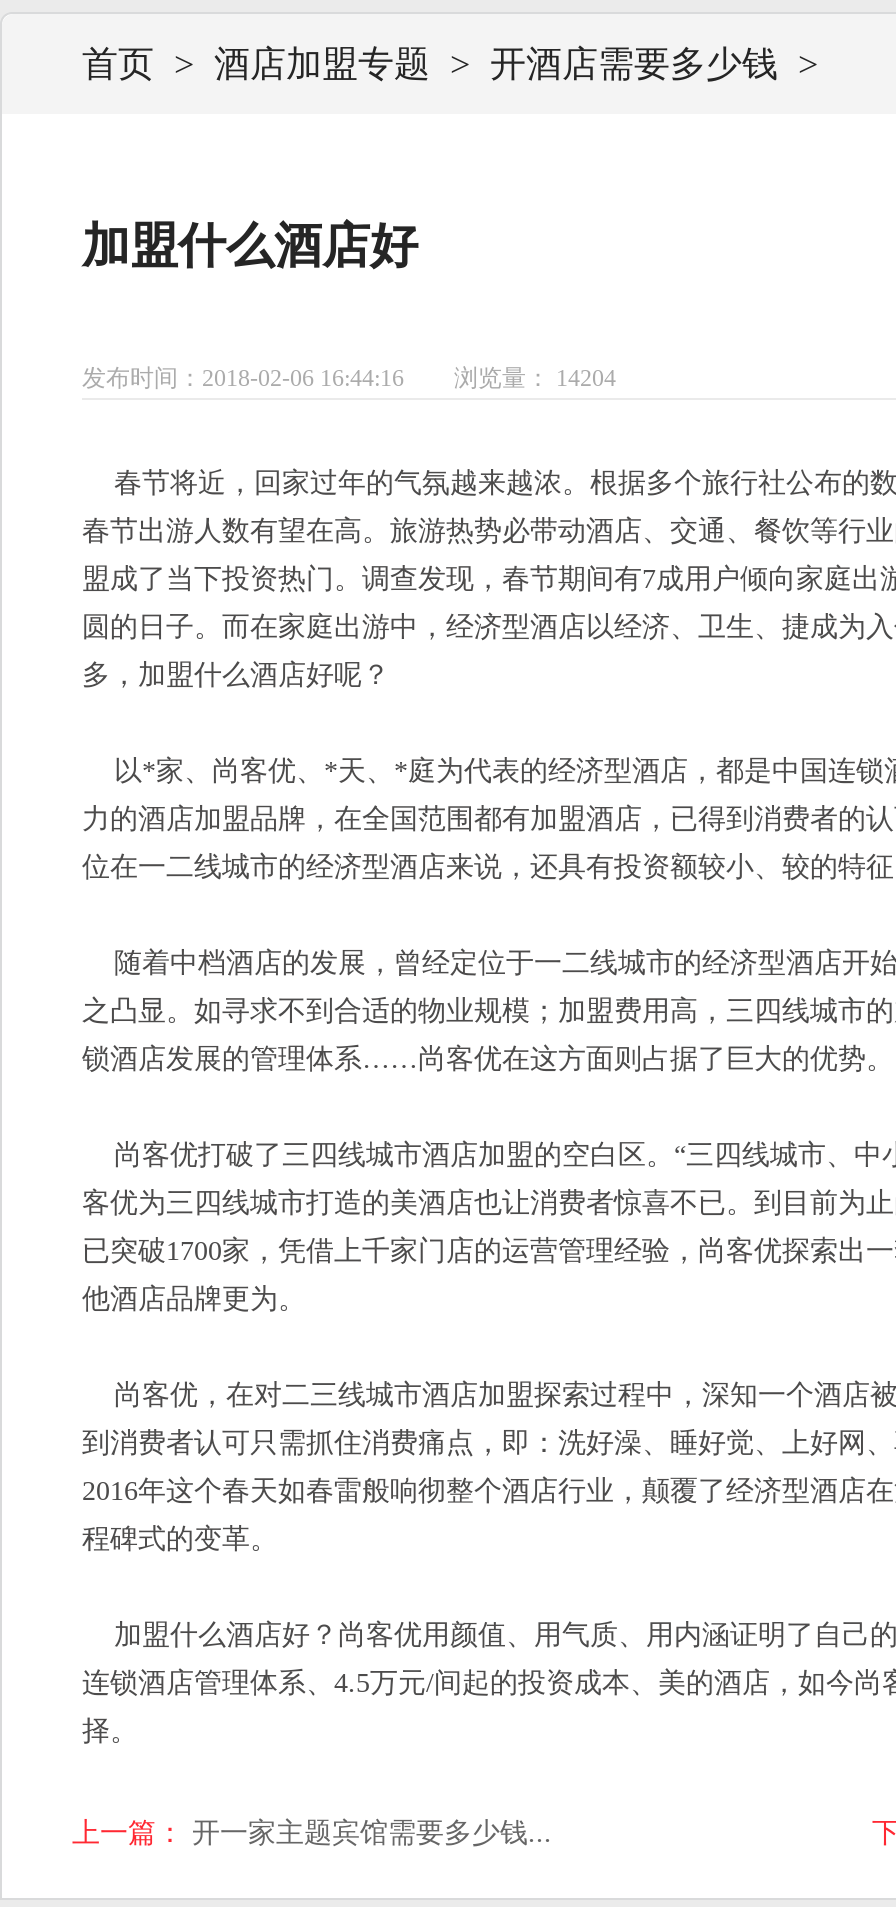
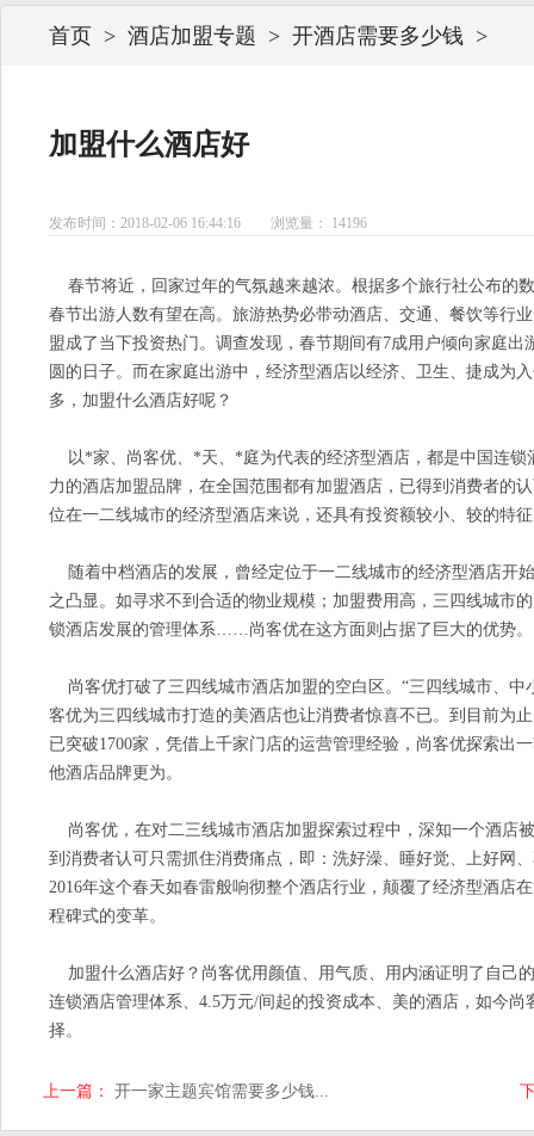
[82,364,616,392] 发布时间：2018-02-06 16:44:16 浏览量： 14204 -> [49,215,367,231] 发布时间：2018-02-06 16:44:16 浏览量： 14196

